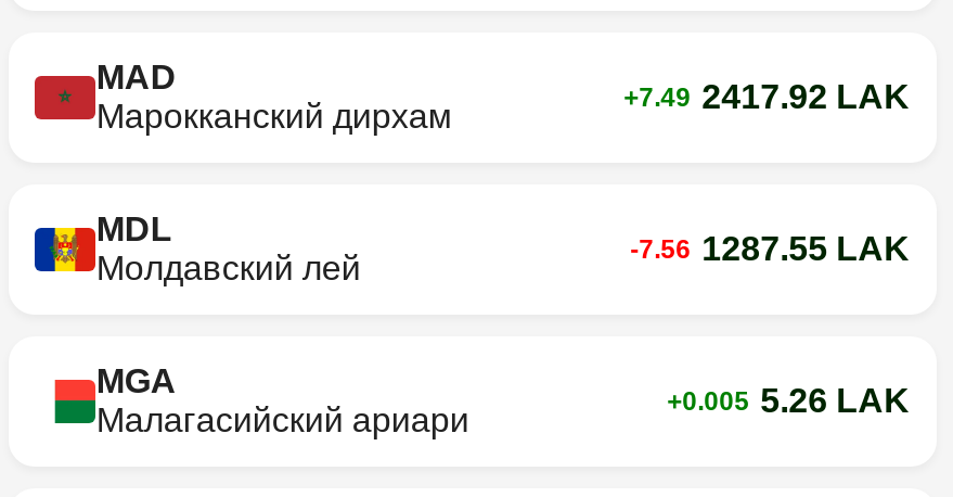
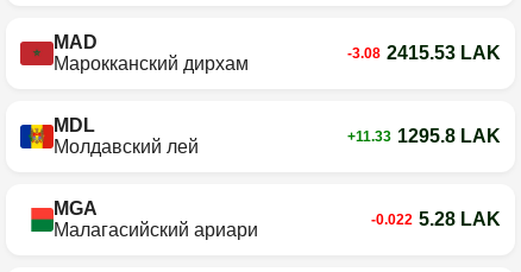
[624,78,910,115] +7.49 2417.92 LAK -> [347,43,500,63] -3.08 2415.53 LAK
[630,230,910,267] -7.56 1287.55 LAK -> [347,126,500,146] +11.33 1295.8 LAK
[667,382,910,419] +0.005 5.26 LAK -> [371,209,500,229] -0.022 5.28 LAK

